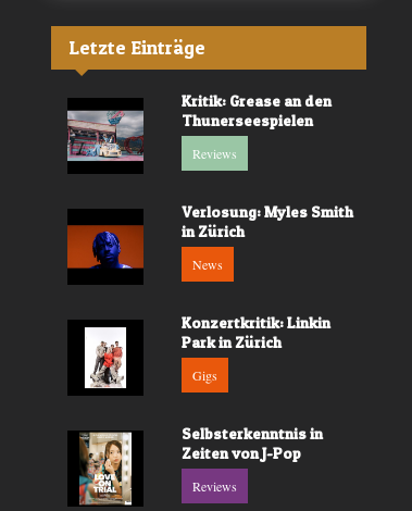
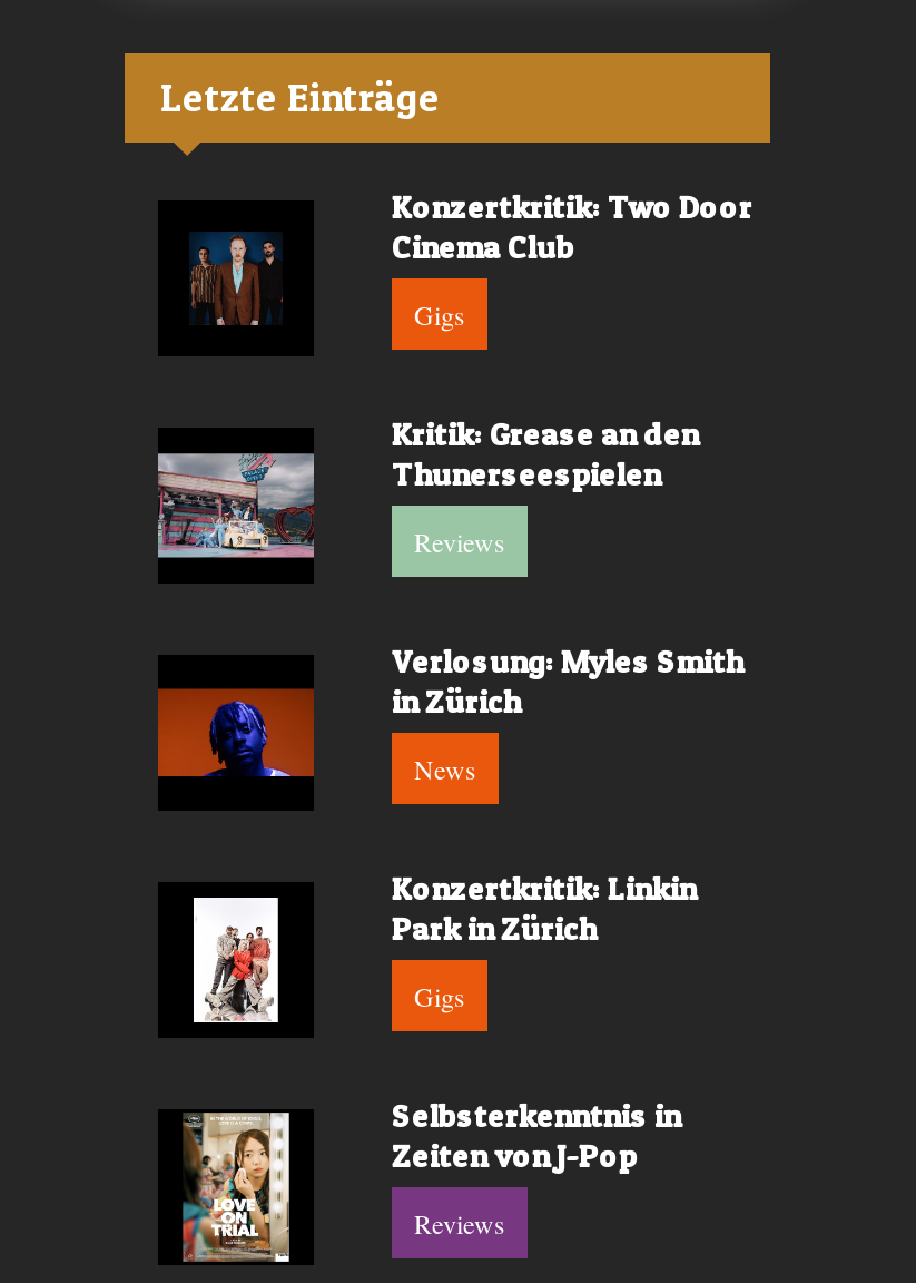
none -> [158,186,752,331] [image] | Konzertkritik: Two Door | Cinema Club | Gigs

